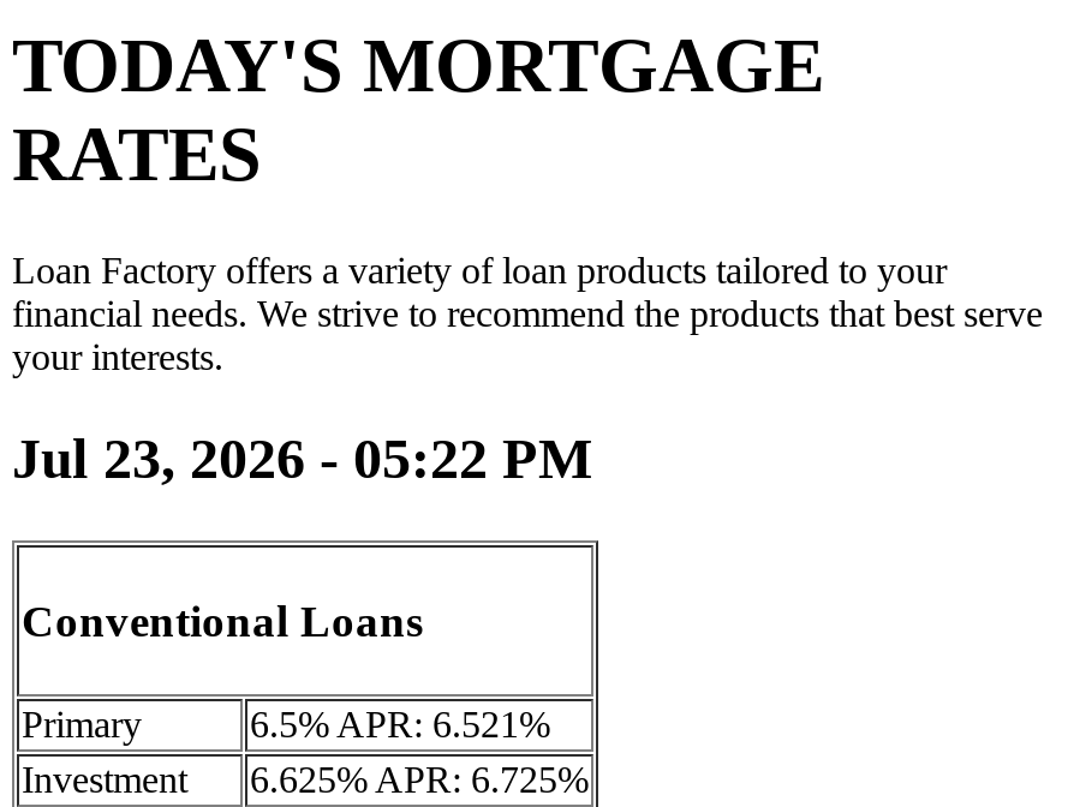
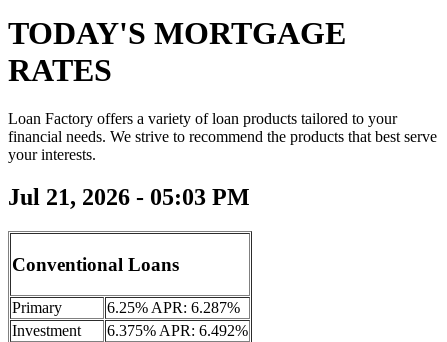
[12,428,593,490] Jul 23, 2026 - 05:22 PM -> [8,184,250,210] Jul 21, 2026 - 05:03 PM
[250,704,550,745] 6.5% APR: 6.521% -> [107,299,240,316] 6.25% APR: 6.287%
[22,759,589,800] Investment 6.625% APR: 6.725% -> [12,322,248,339] Investment 6.375% APR: 6.492%

